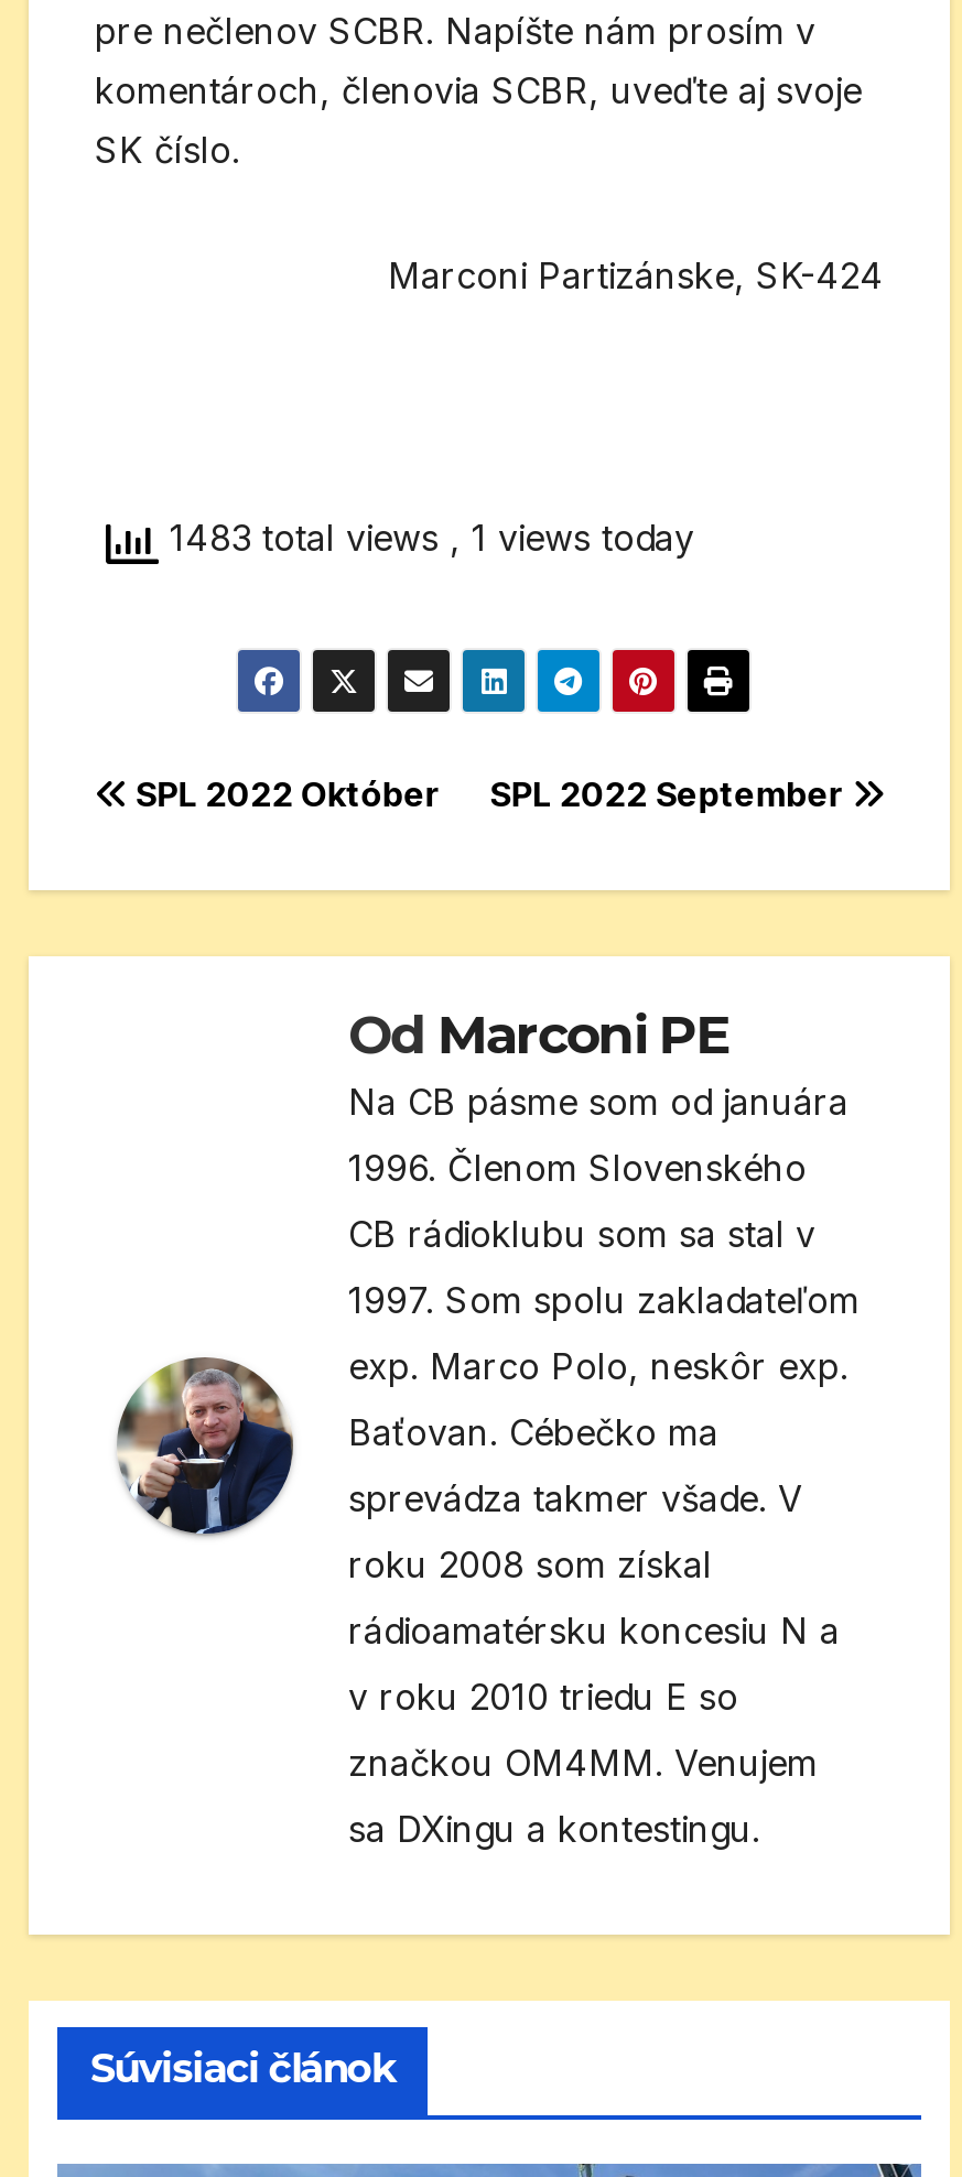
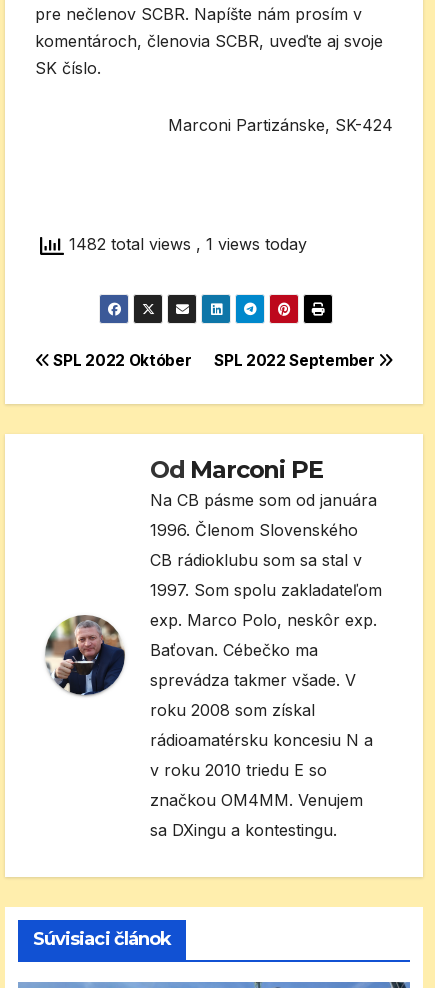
[159,515,694,559] 1483 total views, 1 views today -> [64,234,307,254] 1482 total views, 1 views today

